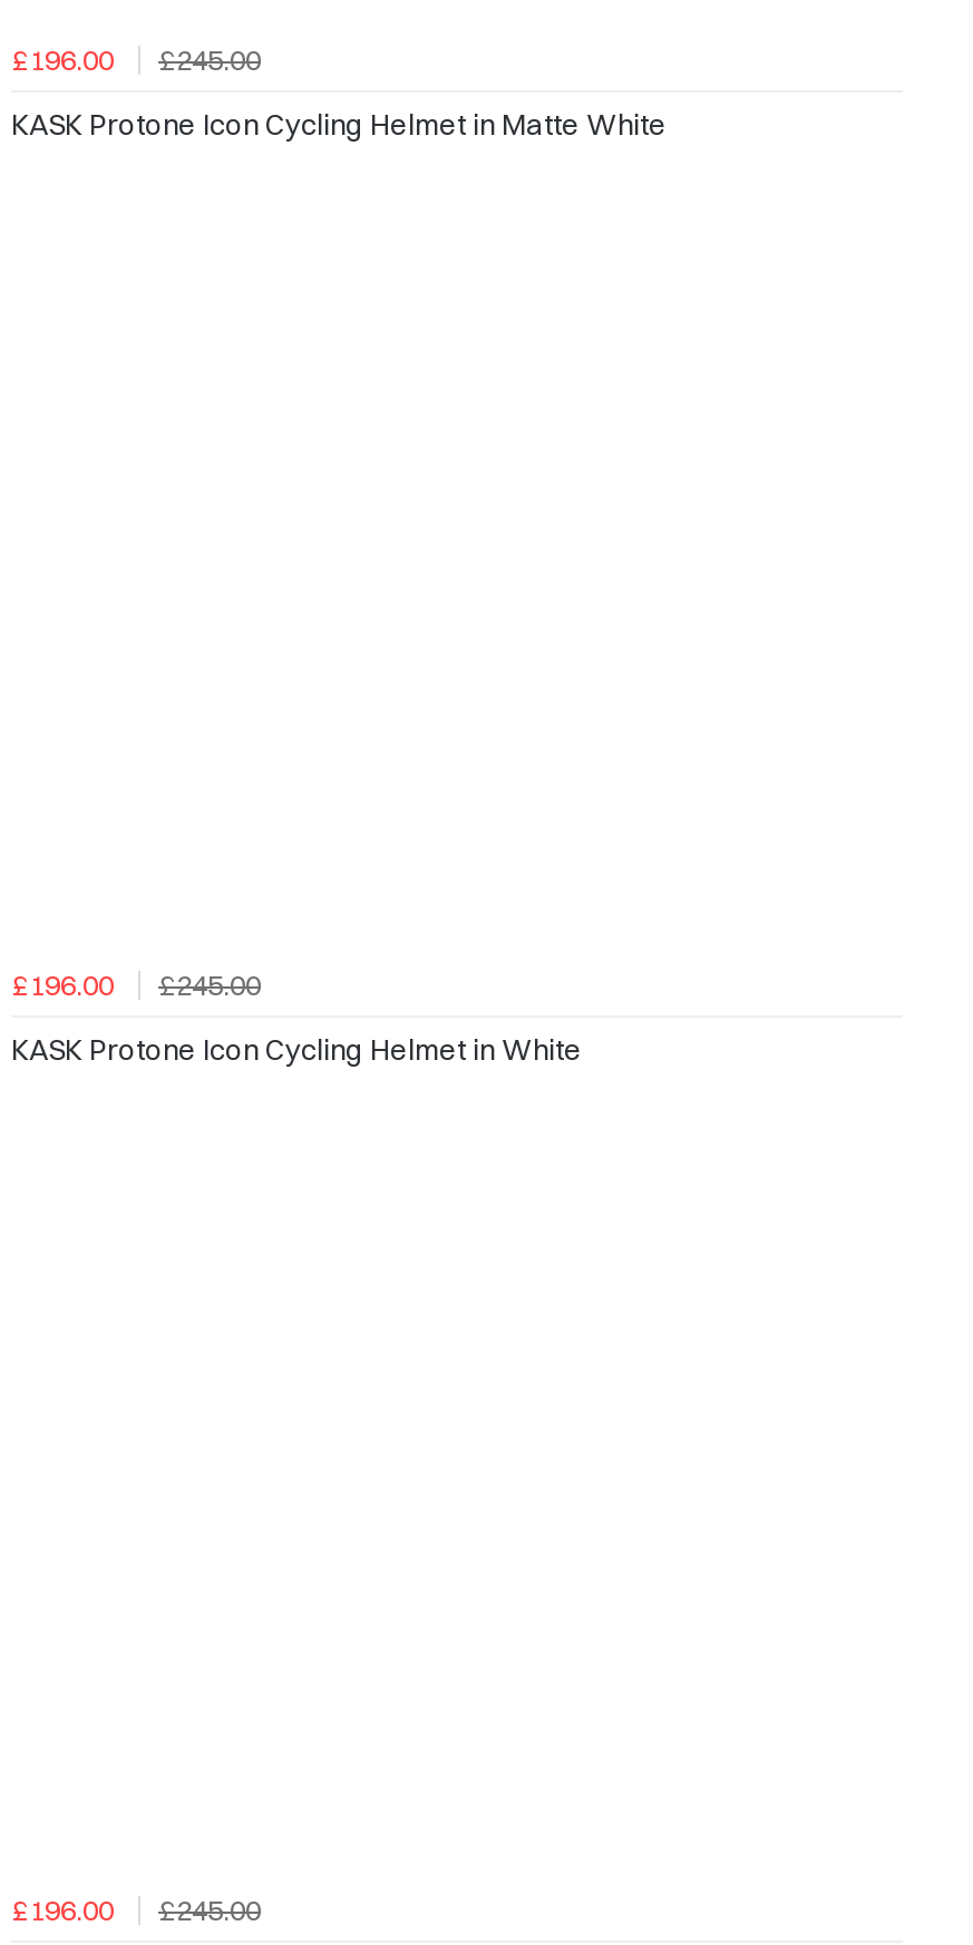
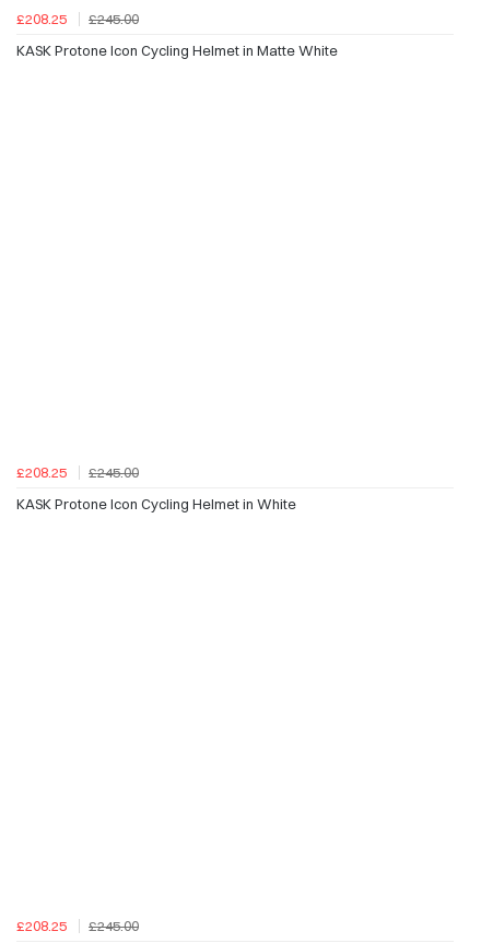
[11,41,261,77] £196.00 £245.00 -> [16,10,139,27] £208.25 £245.00
[11,967,261,1002] £196.00 £245.00 -> [16,463,139,481] £208.25 £245.00
[11,1892,261,1927] £196.00 £245.00 -> [16,917,139,934] £208.25 £245.00

